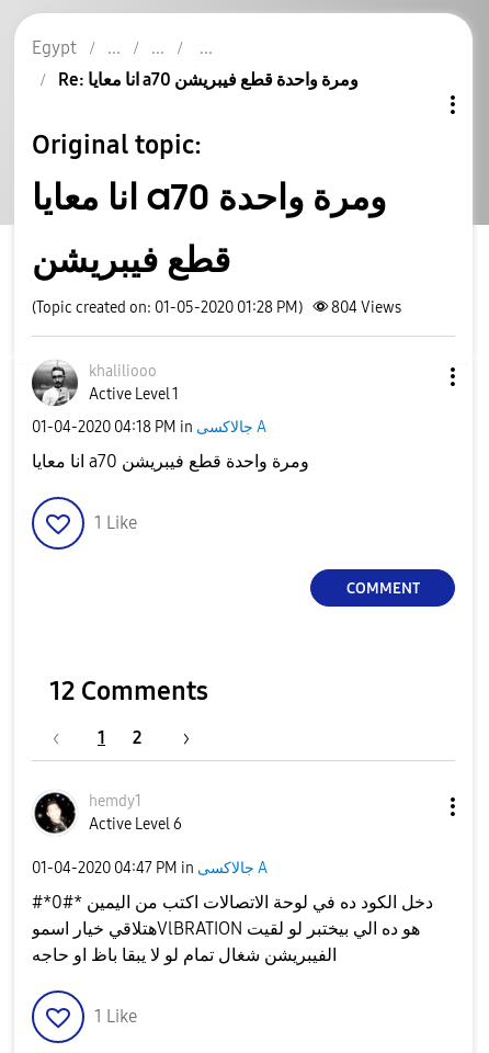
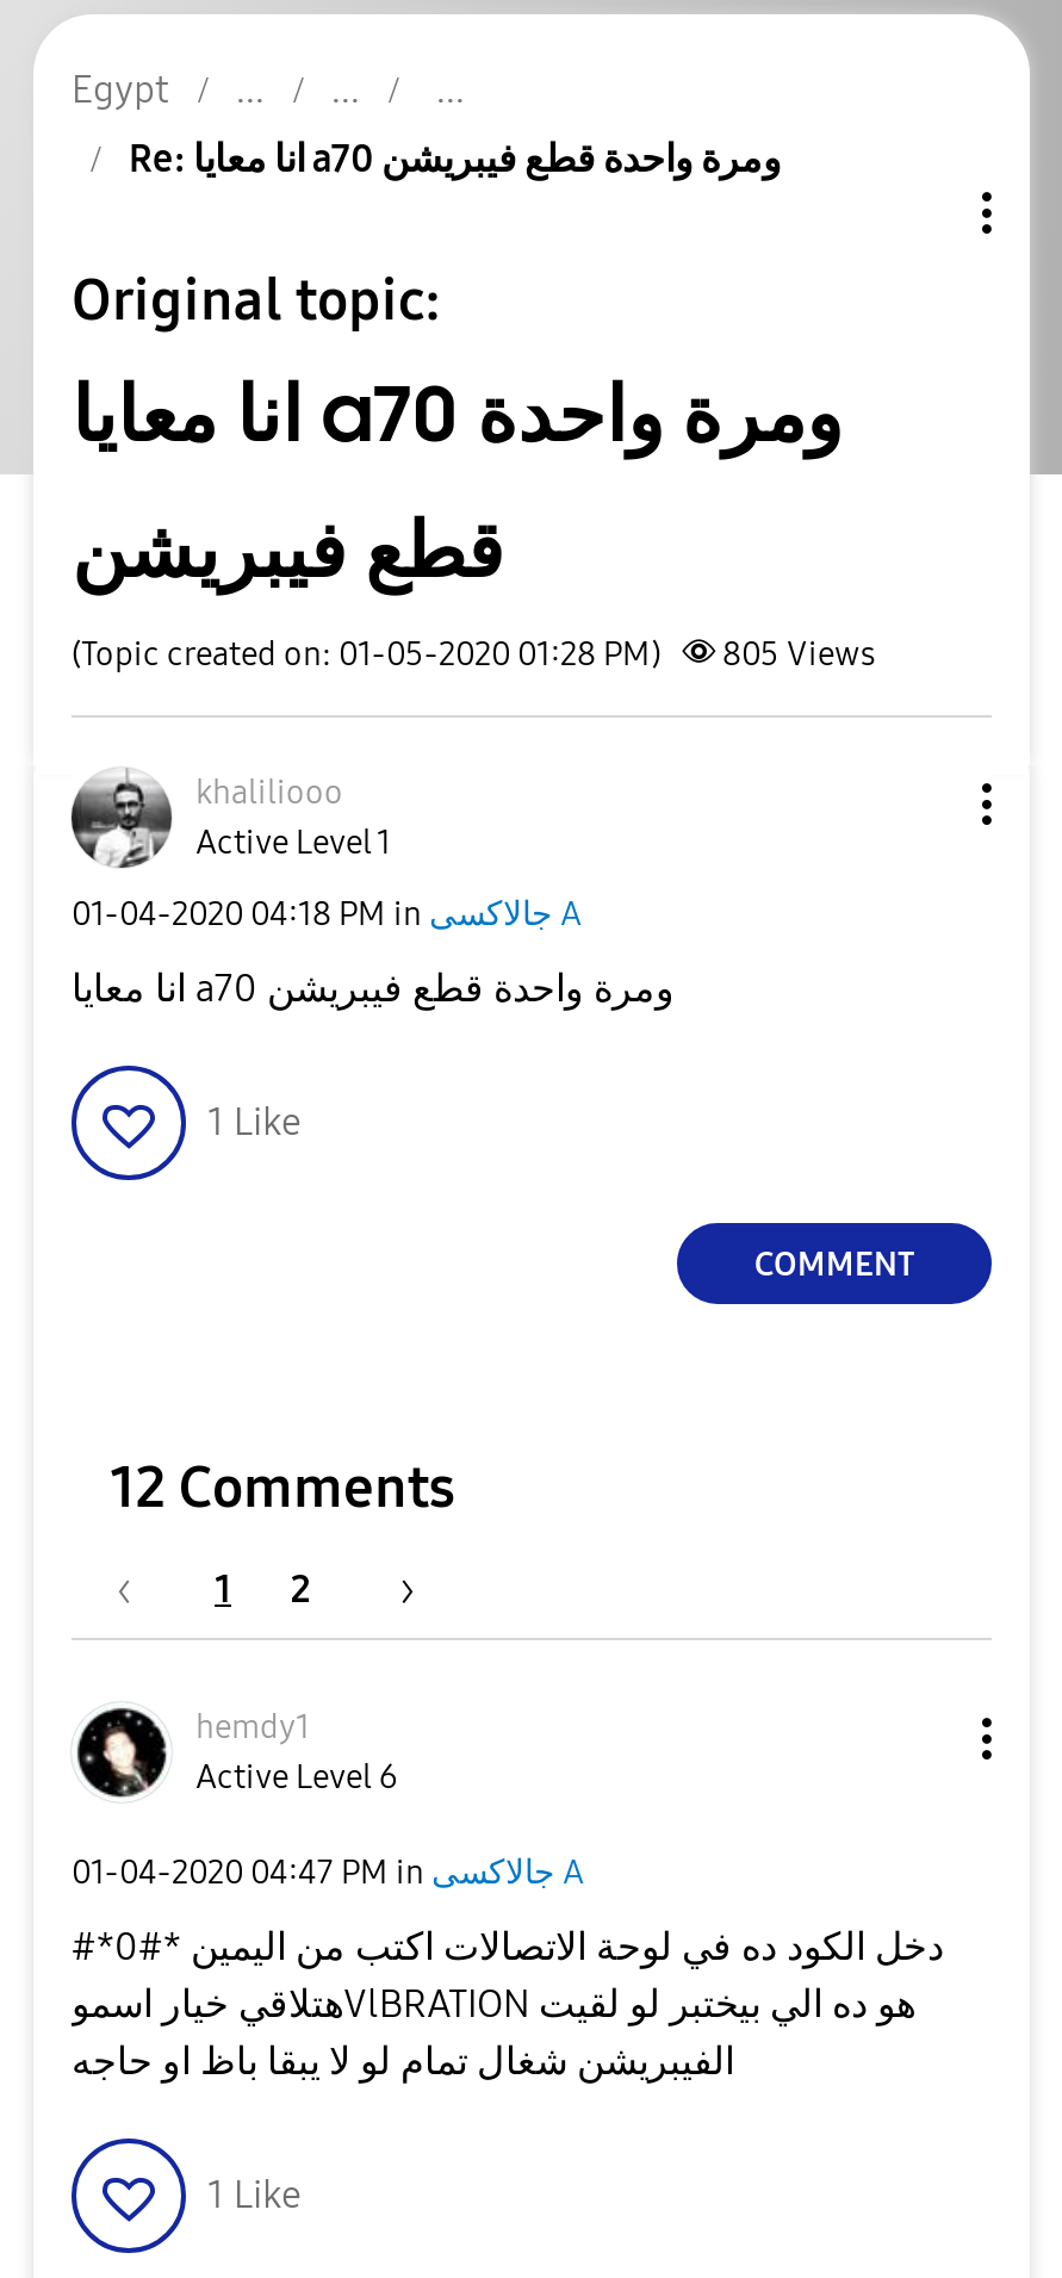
[32,298,401,317] (Topic created on: 01-05-2020 01:28 PM) 804 Views -> [72,634,875,675] (Topic created on: 01-05-2020 01:28 PM) 805 Views

